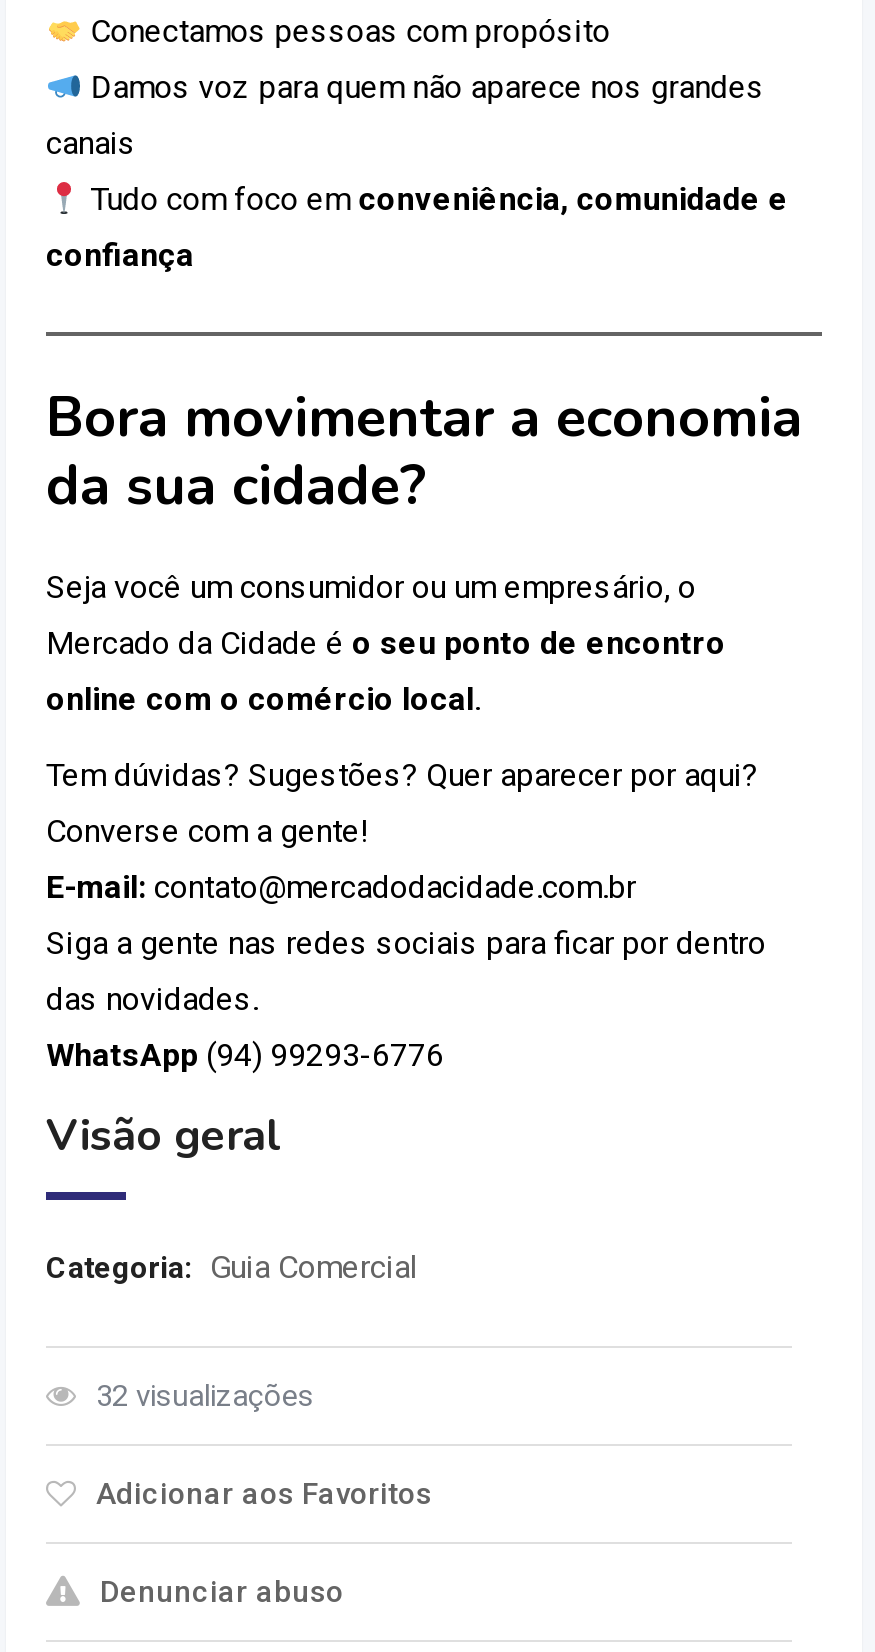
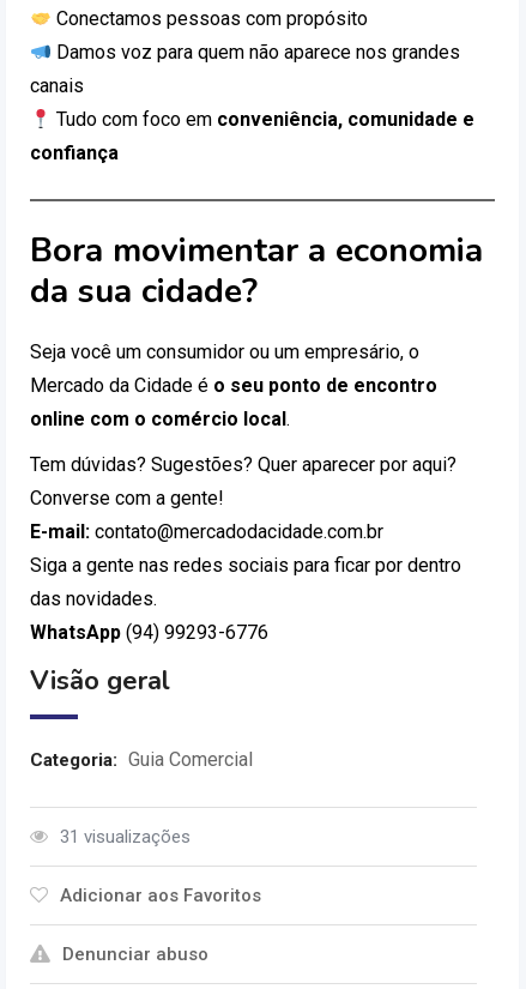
[96,1378,314,1414] 32 visualizações -> [60,826,191,848] 31 visualizações

